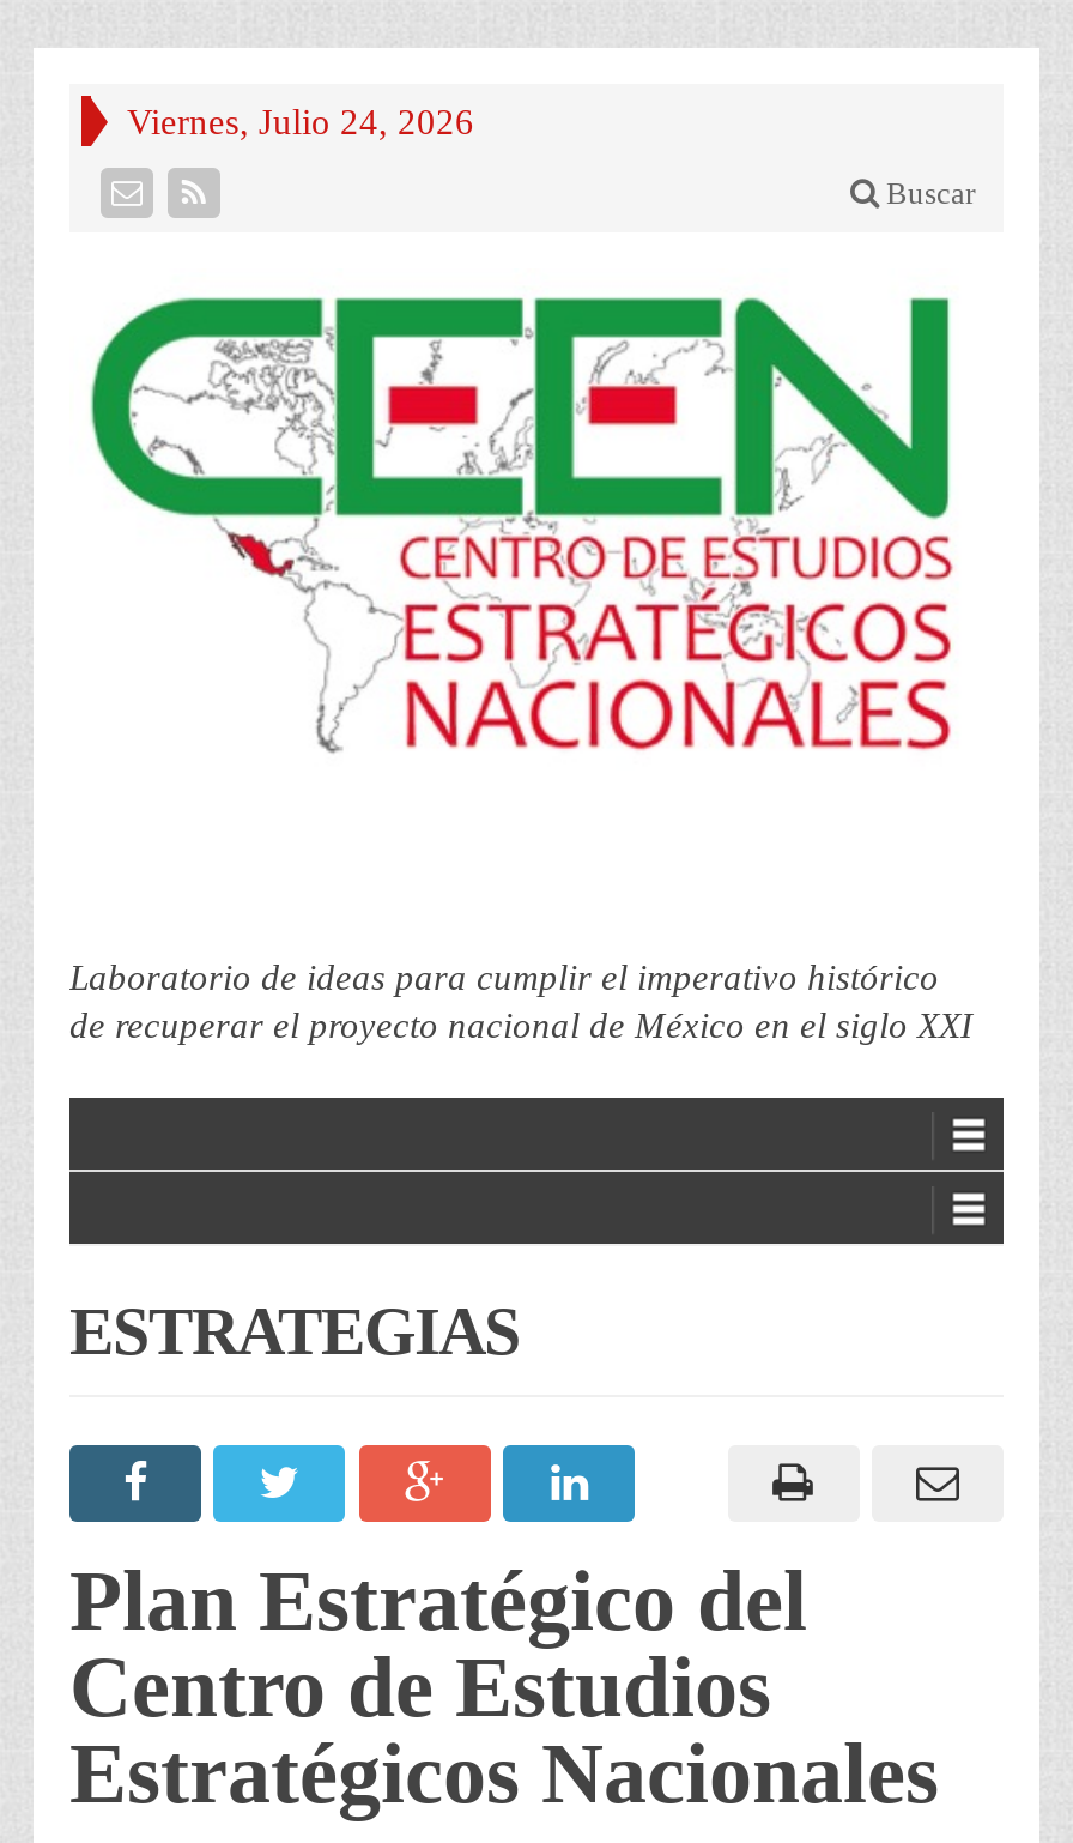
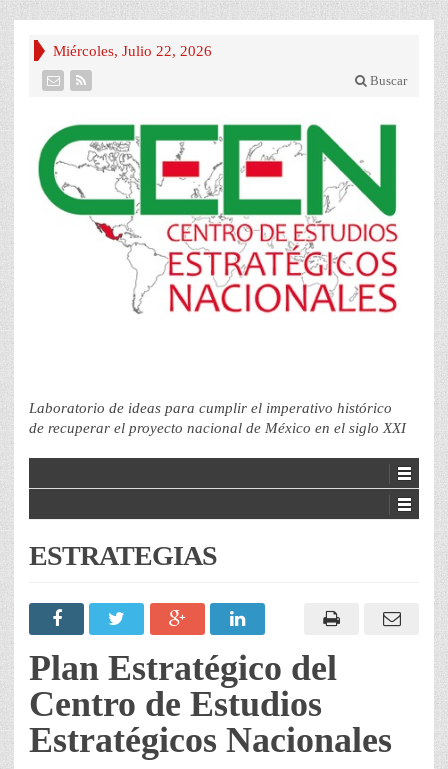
[127,103,474,141] Viernes, Julio 24, 2026 -> [53,43,212,59] Miércoles, Julio 22, 2026

